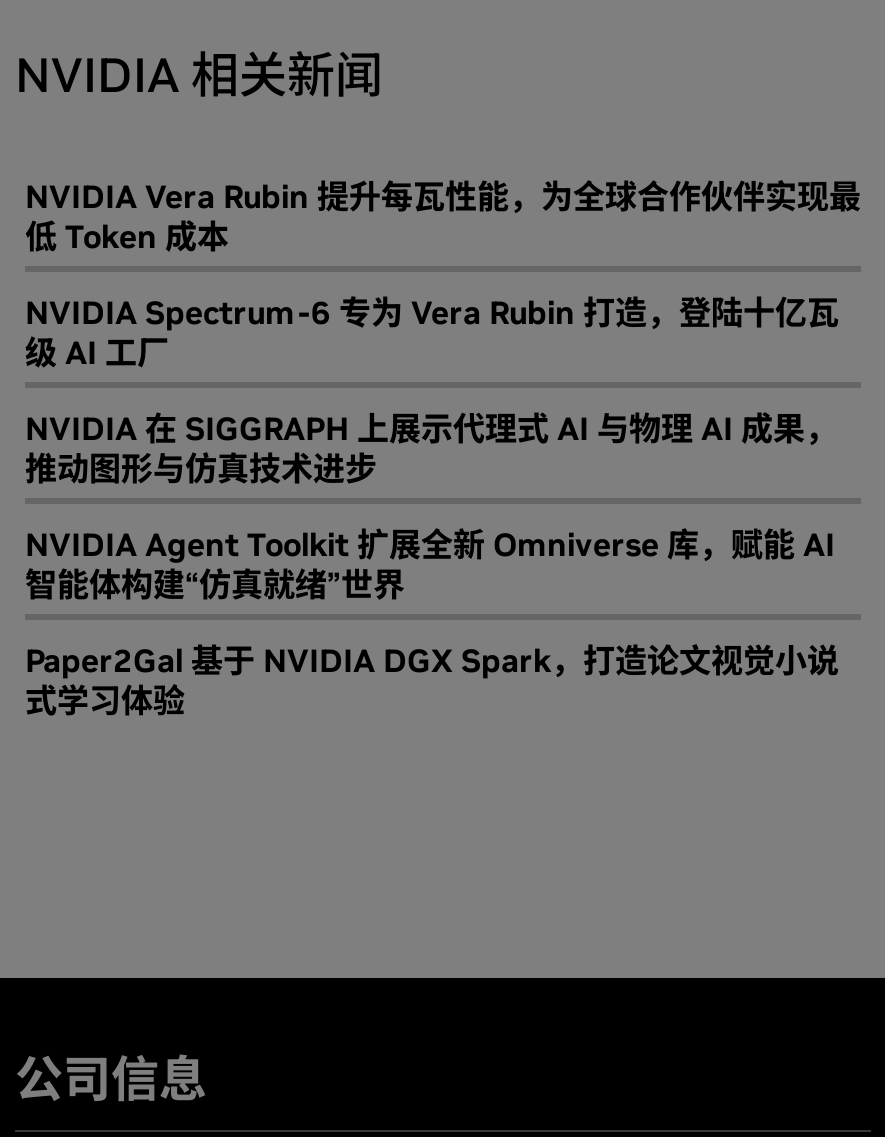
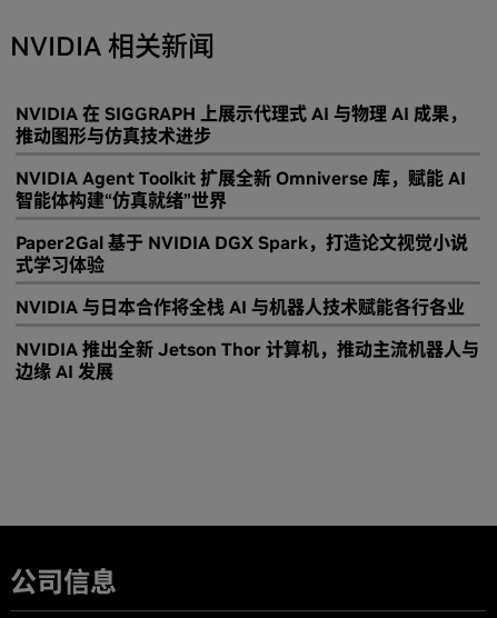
[25,176,861,372] NVIDIA Vera Rubin 提升每瓦性能，为全球合作伙伴实现最 | 低 Token 成本 | NVIDIA Spectrum-6 专为 Vera Rubin 打造，登陆十亿瓦 | 级 AI 工厂 -> none
moved [25,408,839,720] -> [16,102,468,276]: NVIDIA 在 SIGGRAPH 上展示代理式 AI 与物理 AI 成果， | 推动图形与仿真技术进步 | NVIDIA Agent Toolkit 扩展全新 Omniverse 库，赋能 AI | 智能体构建“仿真就绪”世界 | Paper2Gal 基于 NVIDIA DGX Spark，打造论文视觉小说 | 式学习体验
none -> [16,296,479,382] NVIDIA 与日本合作将全栈 AI 与机器人技术赋能各行各业 | NVIDIA 推出全新 Jetson Thor 计算机，推动主流机器人与 | 边缘 AI 发展

